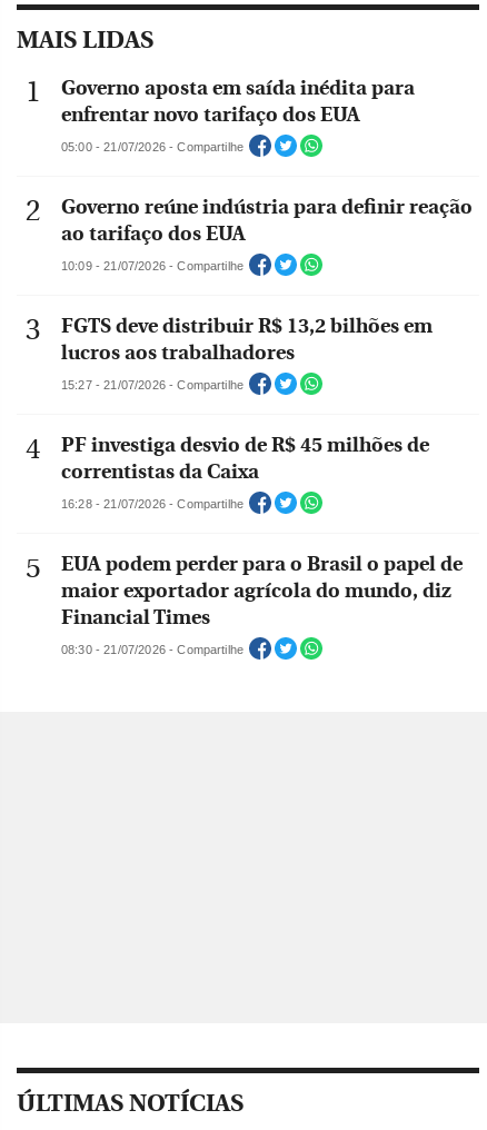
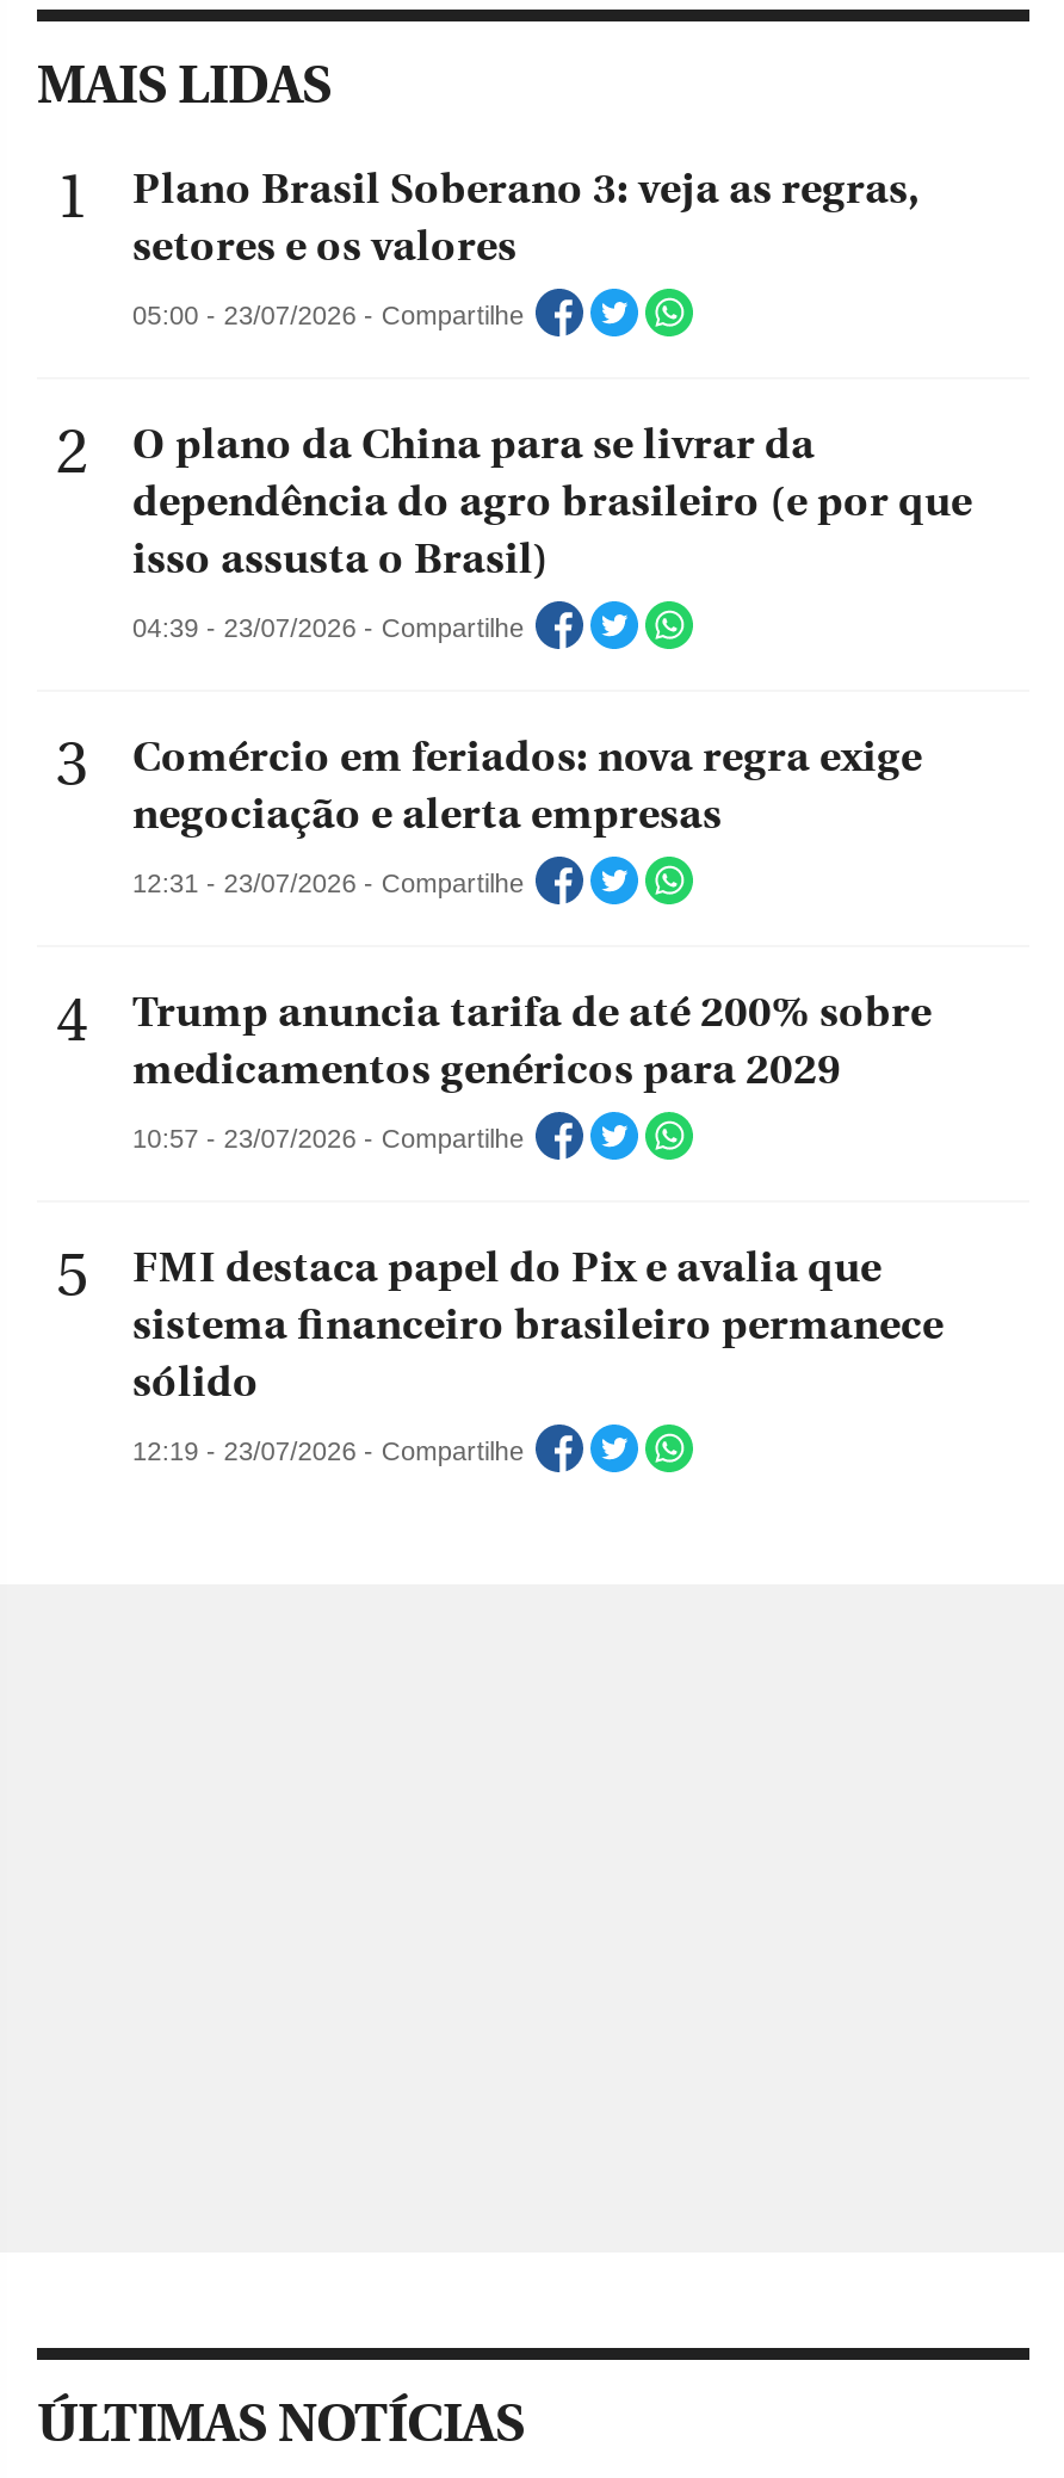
[61,77,415,127] Governo aposta em saída inédita para | enfrentar novo tarifaço dos EUA -> [132,165,920,272] Plano Brasil Soberano 3: veja as regras, | setores e os valores
[61,140,244,153] 05:00 - 21/07/2026 - Compartilhe -> [132,299,524,328] 05:00 - 23/07/2026 - Compartilhe
[61,196,473,246] Governo reúne indústria para definir reação | ao tarifaço dos EUA -> [132,420,972,585] O plano da China para se livrar da | dependência do agro brasileiro (e por que | isso assusta o Brasil)
[61,259,244,272] 10:09 - 21/07/2026 - Compartilhe -> [132,612,524,641] 04:39 - 23/07/2026 - Compartilhe
[61,315,433,365] FGTS deve distribuir R$ 13,2 bilhões em | lucros aos trabalhadores -> [132,733,922,840] Comércio em feriados: nova regra exige | negociação e alerta empresas
[61,378,244,391] 15:27 - 21/07/2026 - Compartilhe -> [132,867,524,896] 12:31 - 23/07/2026 - Compartilhe
[61,434,429,484] PF investiga desvio de R$ 45 milhões de | correntistas da Caixa -> [132,988,932,1095] Trump anuncia tarifa de até 200% sobre | medicamentos genéricos para 2029
[61,497,244,510] 16:28 - 21/07/2026 - Compartilhe -> [132,1123,524,1151] 10:57 - 23/07/2026 - Compartilhe
[61,553,463,630] EUA podem perder para o Brasil o papel de | maior exportador agrícola do mundo, diz | Financial Times -> [132,1243,944,1408] FMI destaca papel do Pix e avalia que | sistema financeiro brasileiro permanece | sólido
[61,642,244,656] 08:30 - 21/07/2026 - Compartilhe -> [132,1435,524,1464] 12:19 - 23/07/2026 - Compartilhe

